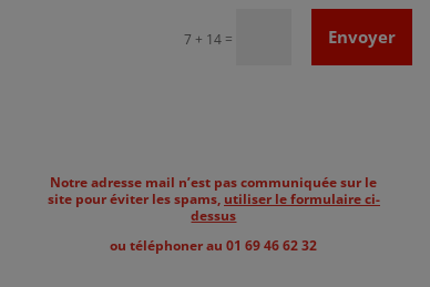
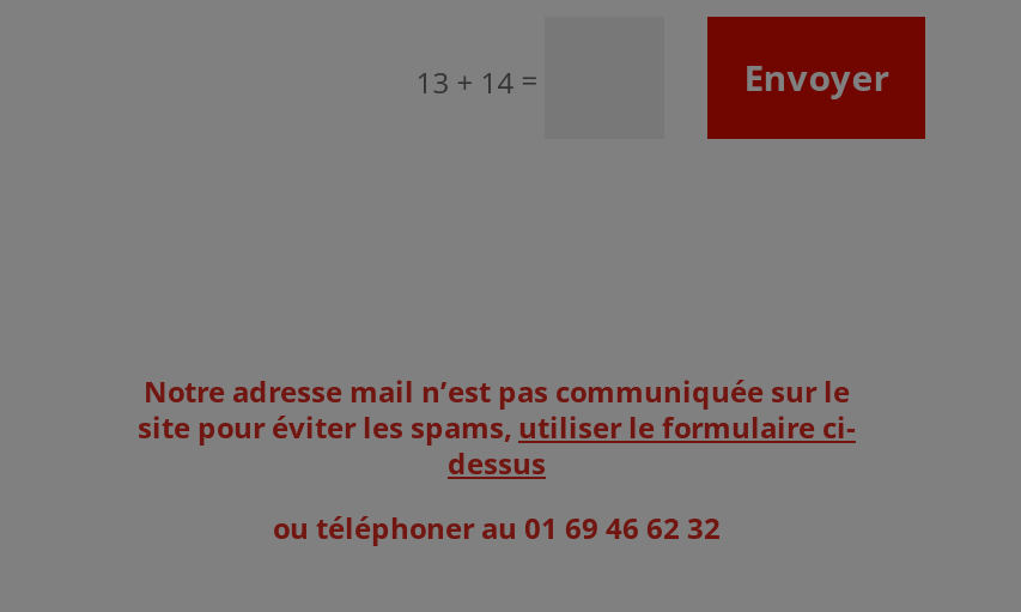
[184,29,236,49] 7 + 14 = -> [416,61,545,103] 13 + 14 =

